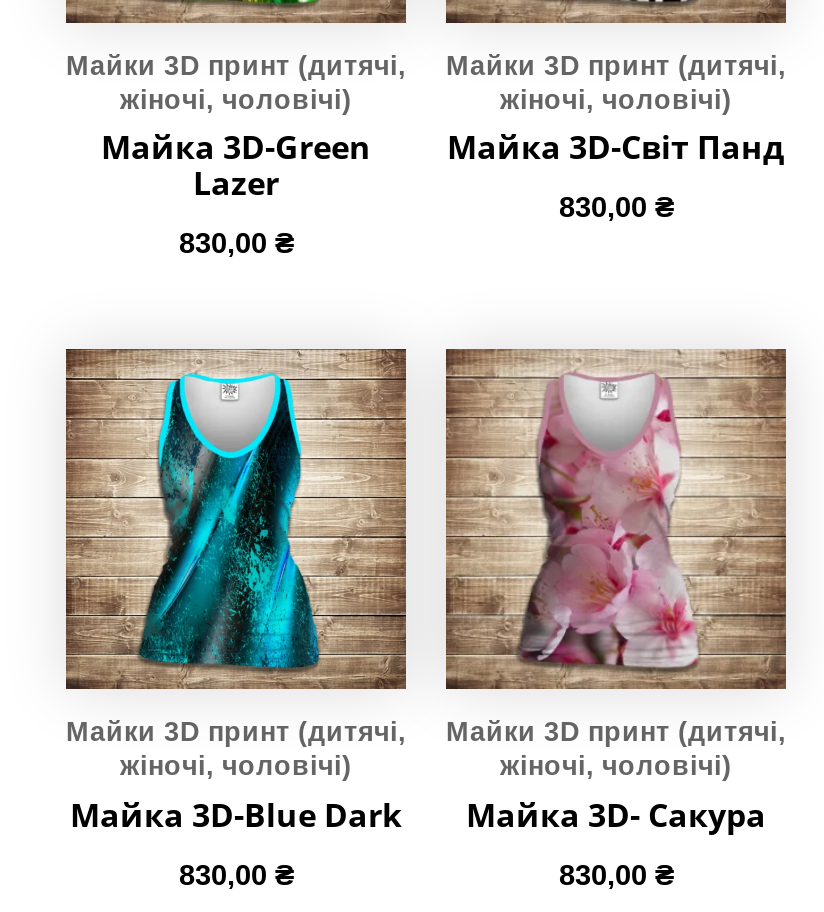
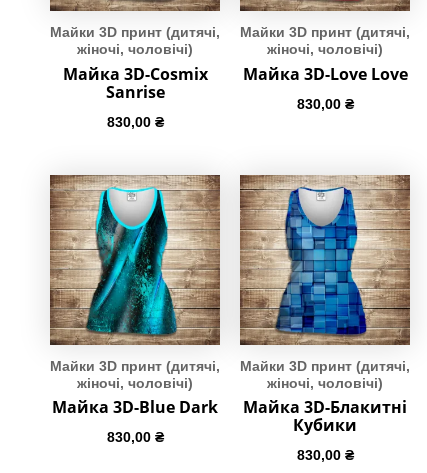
[101,126,371,206] Майка 3D-Green | Lazer -> [62,63,207,103] Майка 3D-Cosmix | Sanrise
[447,126,785,170] Майка 3D-Світ Панд -> [242,63,407,85] Майка 3D-Love Love
[520,374,698,670] [image] -> [276,186,367,335] [image]
[466,793,766,837] Майка 3D- Сакура -> [243,396,407,436] Майка 3D-Блакитні | Кубики

